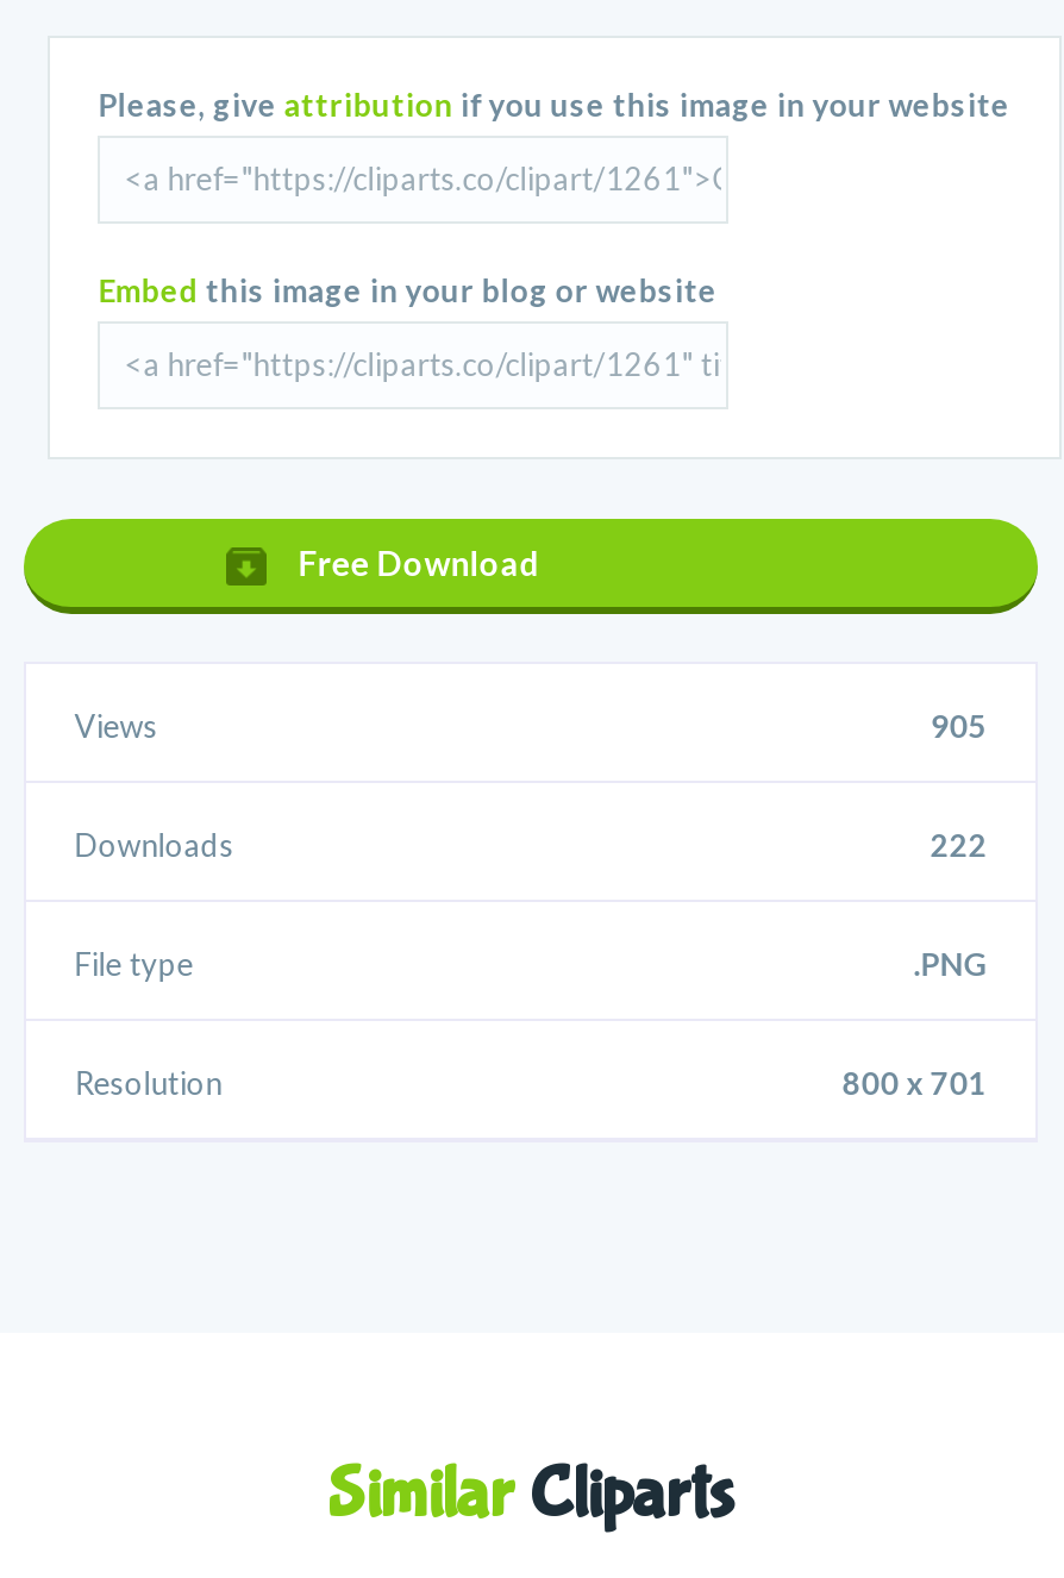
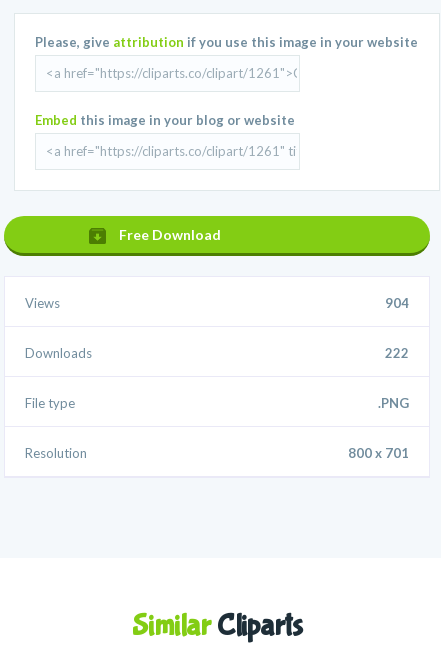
[930,707,987,745] 905 -> [385,295,409,311] 904

